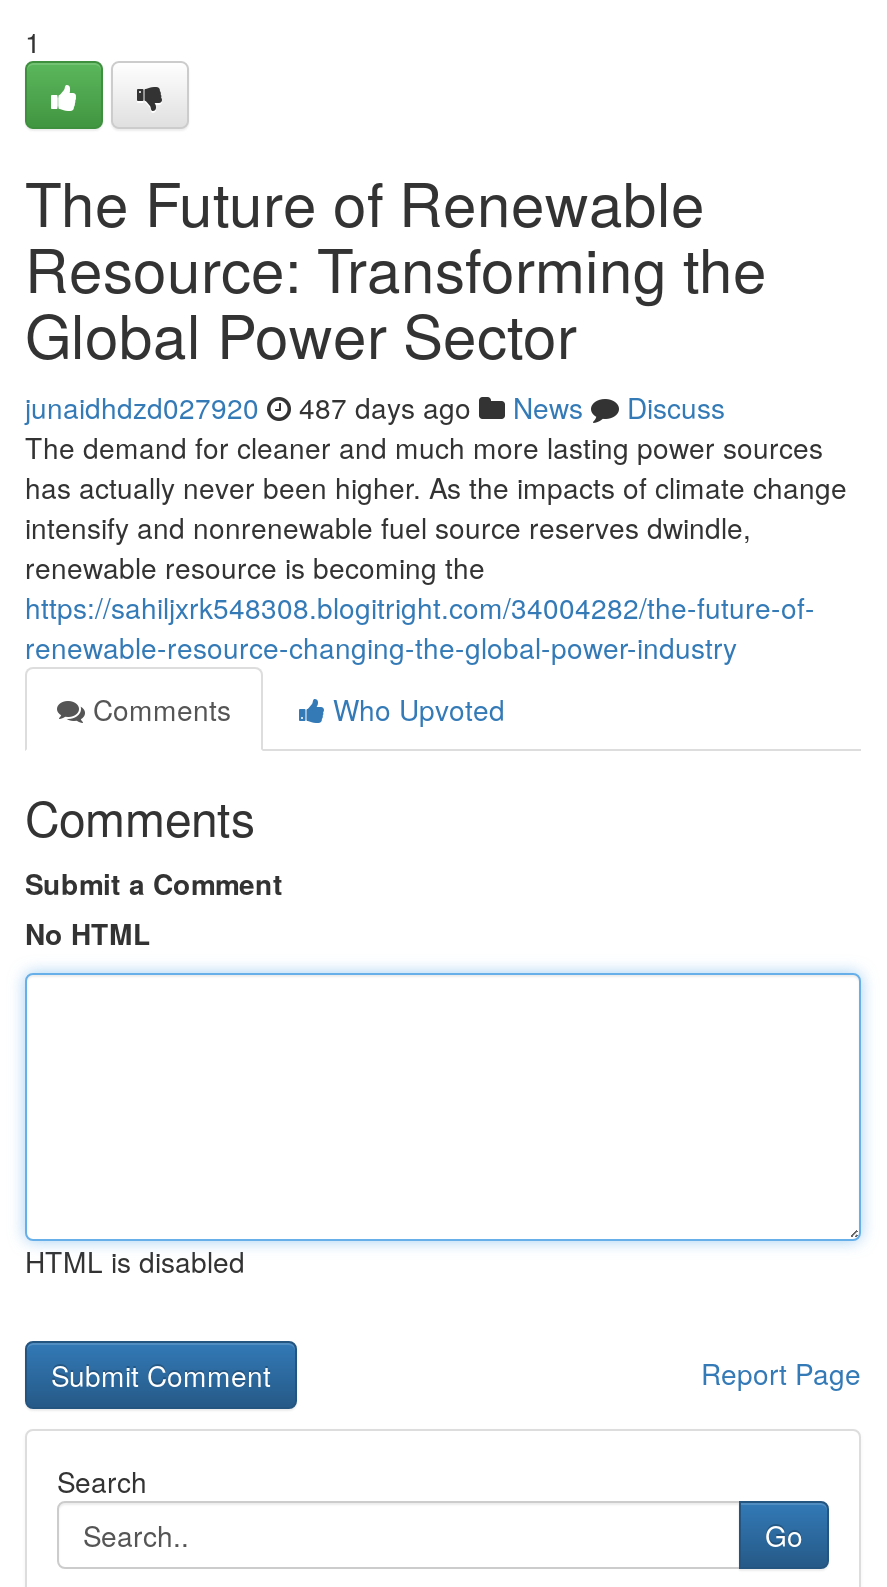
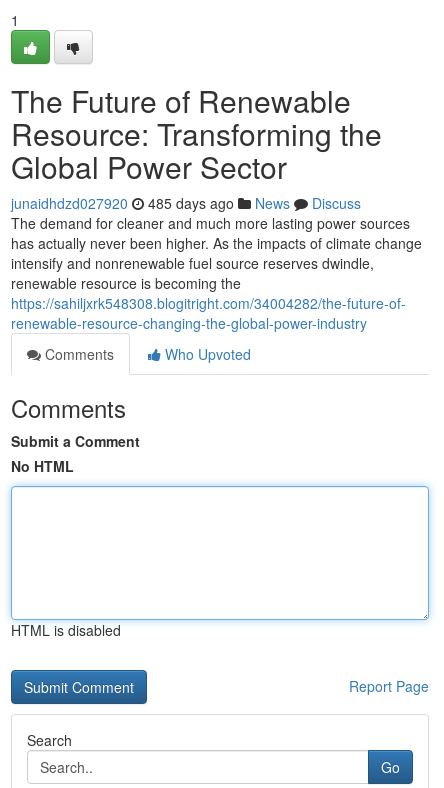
[25,387,725,427] junaidhdzd027920 487 days ago News Discuss -> [11,193,361,213] junaidhdzd027920 485 days ago News Discuss

